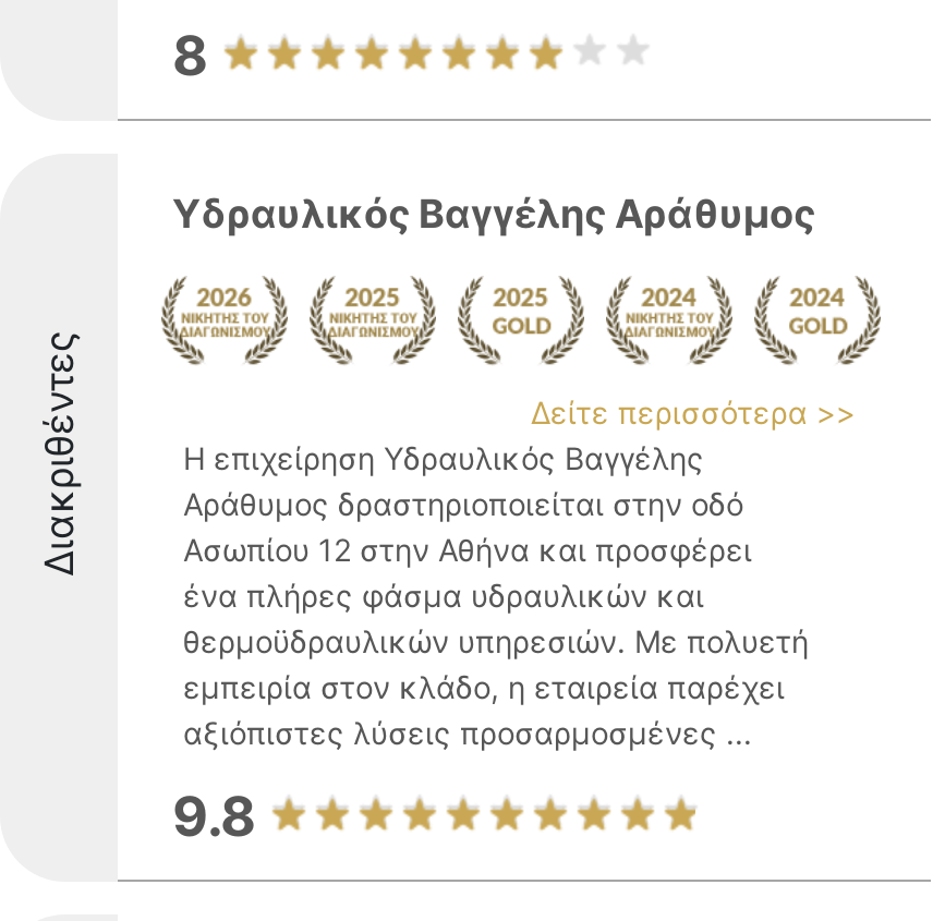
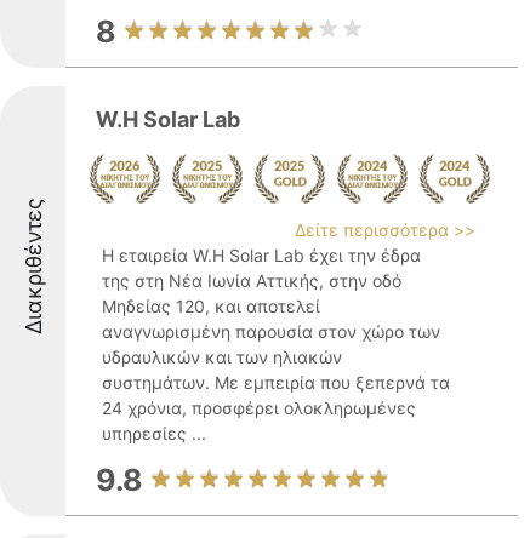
[172,191,815,237] Υδραυλικός Βαγγέλης Αράθυμος -> [96,107,240,132] W.H Solar Lab
[183,439,809,751] Η επιχείρηση Υδραυλικός Βαγγέλης | Αράθυμος δραστηριοποιείται στην οδό | Ασωπίου 12 στην Αθήνα και προσφέρει | ένα πλήρες φάσμα υδραυλικών και | θερμοϋδραυλικών υπηρεσιών. Με πολυετή | εμπειρία στον κλάδο, η εταιρεία παρέχει | αξιόπιστες λύσεις προσαρμοσμένες ... -> [102,245,450,443] Η εταιρεία W.H Solar Lab έχει την έδρα | της στη Νέα Ιωνία Αττικής, στην οδό | Μηδείας 120, και αποτελεί | αναγνωρισμένη παρουσία στον χώρο των | υδραυλικών και των ηλιακών | συστημάτων. Με εμπειρία που ξεπερνά τα | 24 χρόνια, προσφέρει ολοκληρωμένες | υπηρεσίες ...

